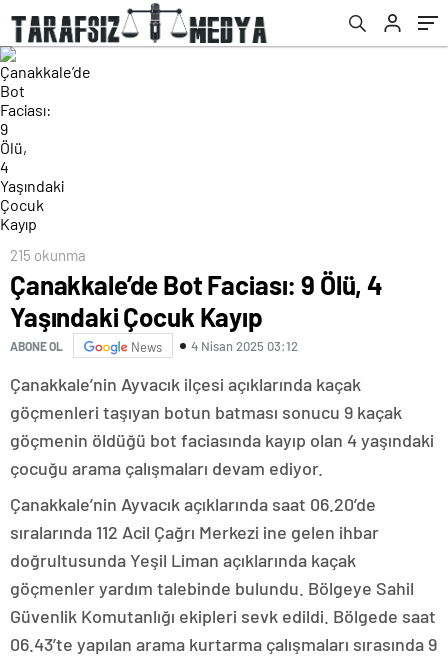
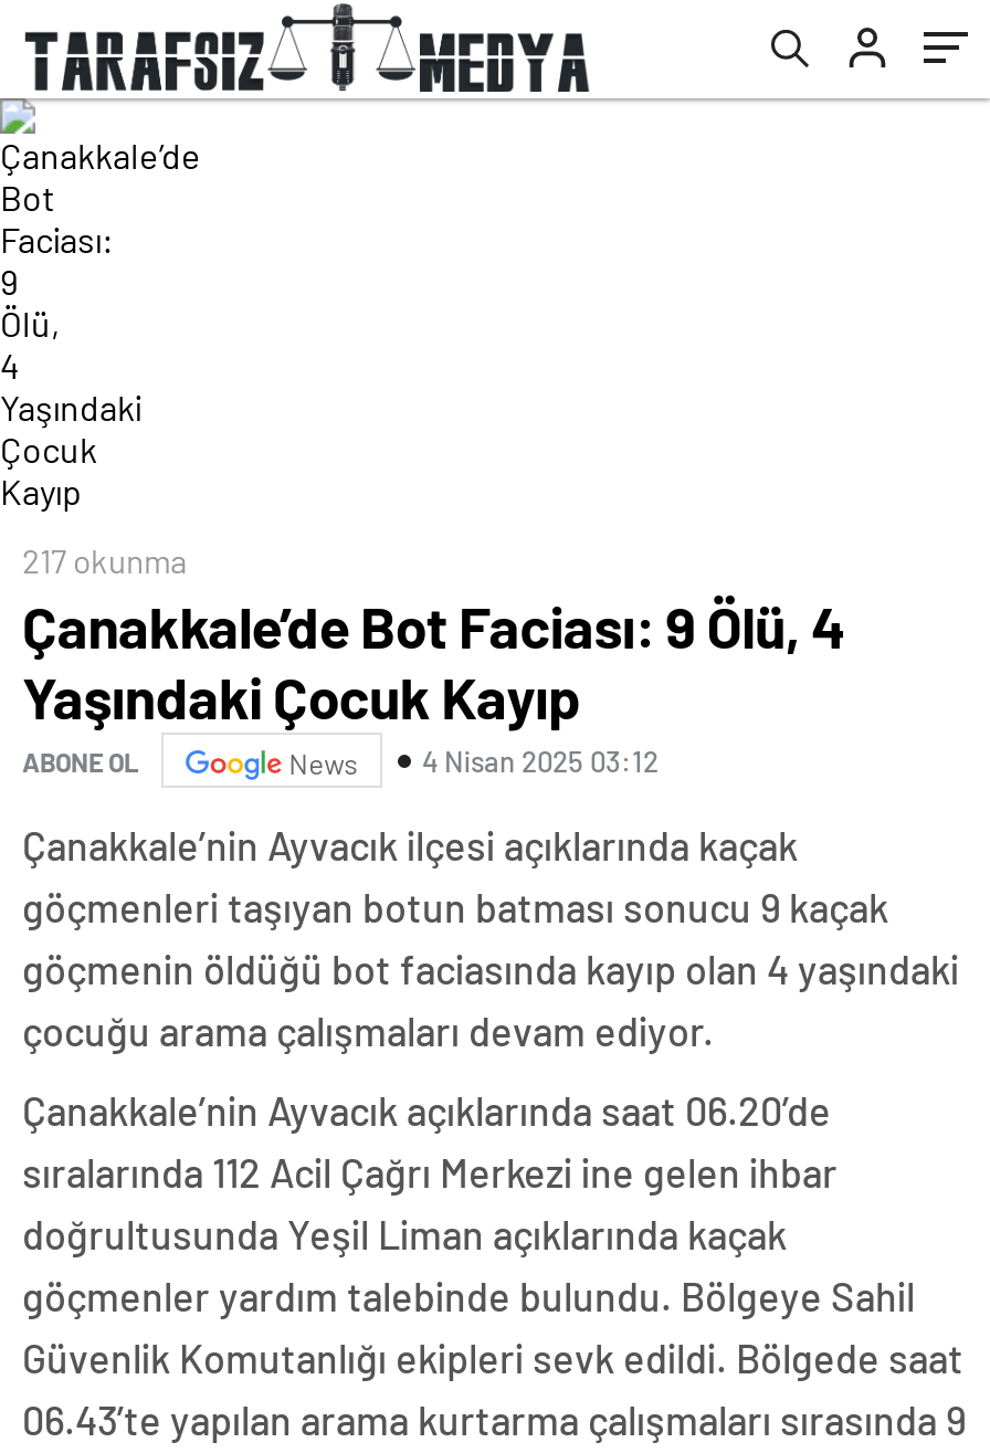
[10,246,86,264] 215 okunma -> [22,540,188,580] 217 okunma

